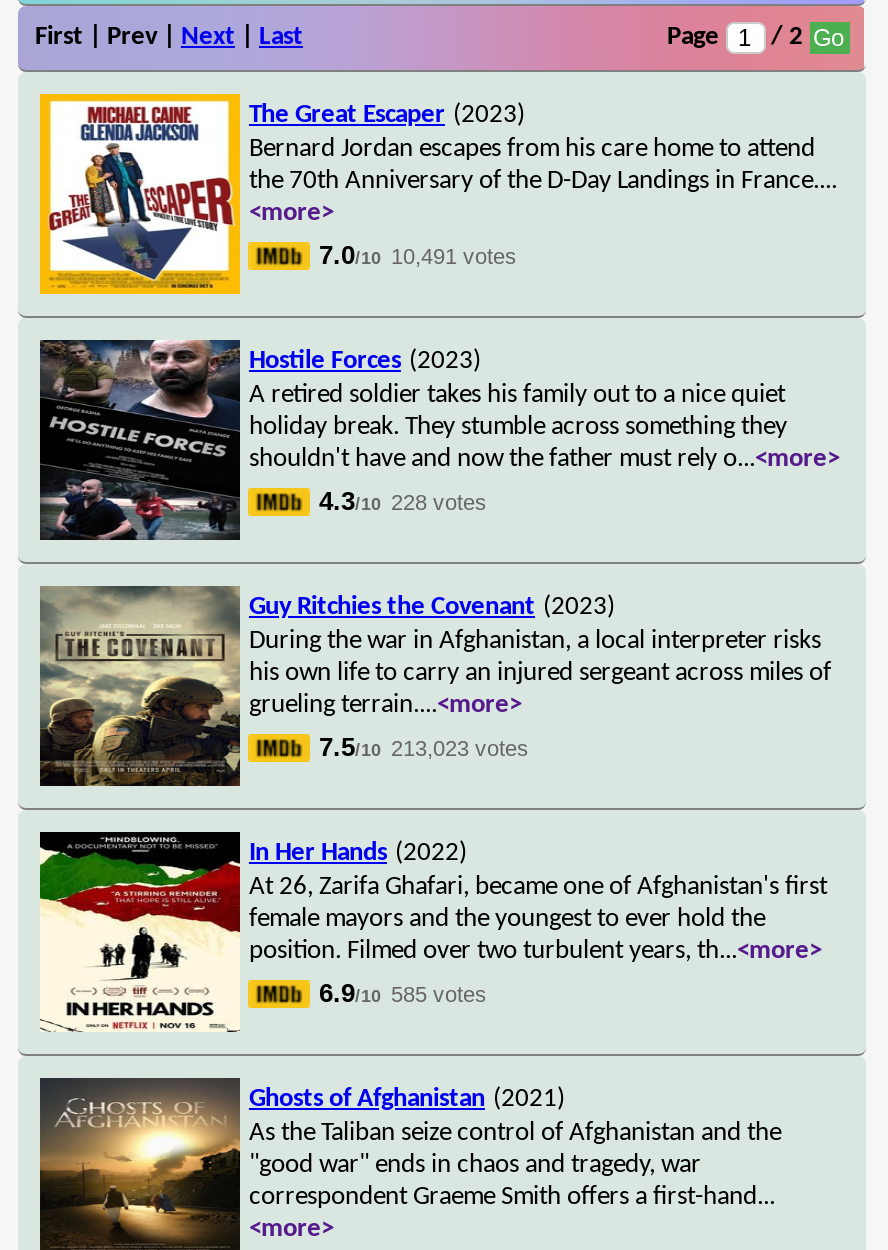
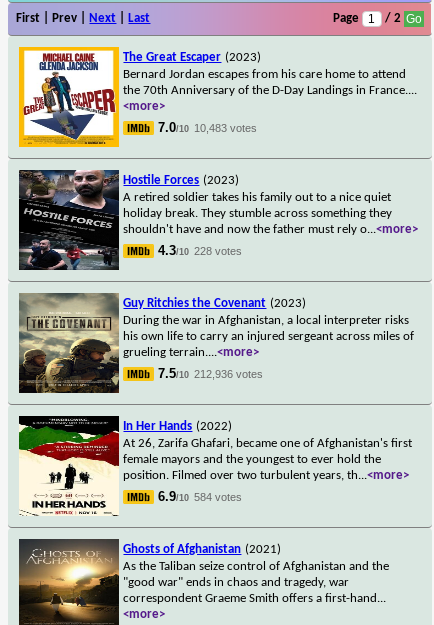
[319,239,517,269] 7.0/10 10,491 votes -> [158,120,257,135] 7.0/10 10,483 votes
[319,731,529,761] 7.5/10 213,023 votes -> [158,366,263,381] 7.5/10 212,936 votes
[319,977,487,1007] 6.9/10 585 votes -> [158,489,242,504] 6.9/10 584 votes

